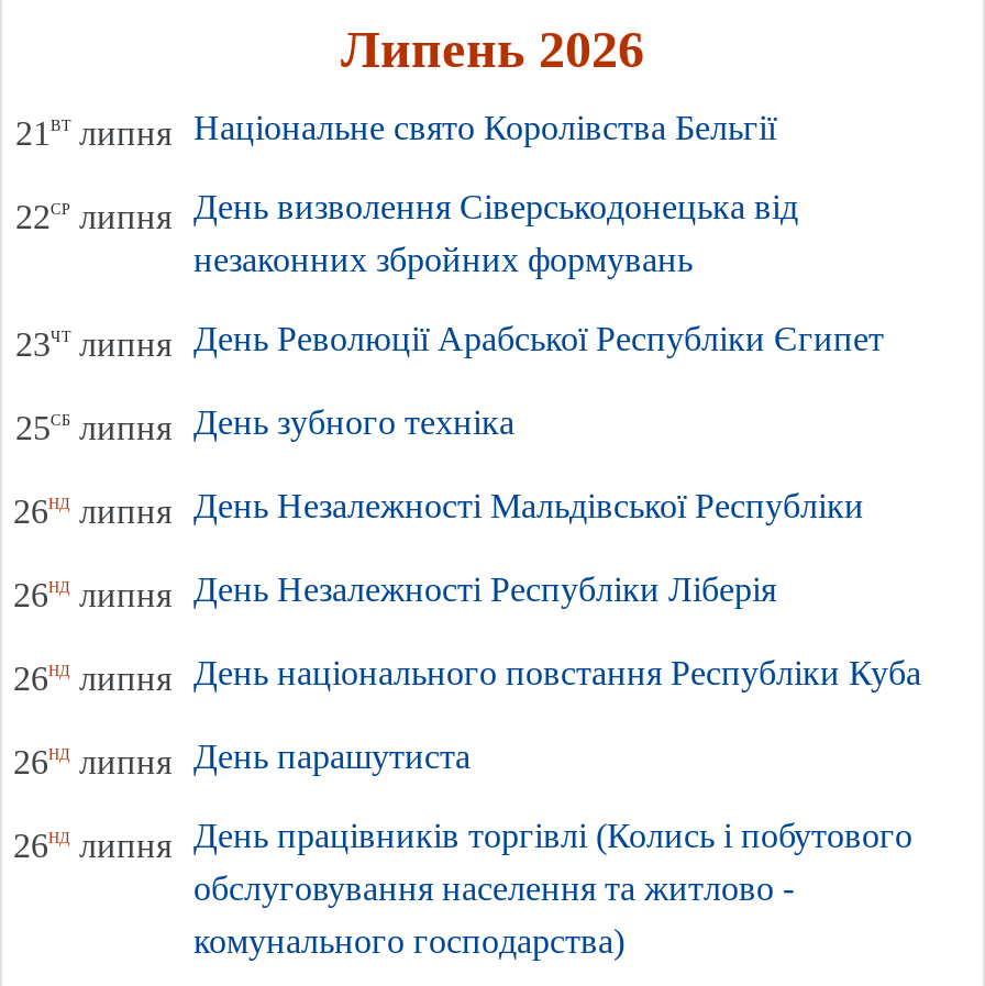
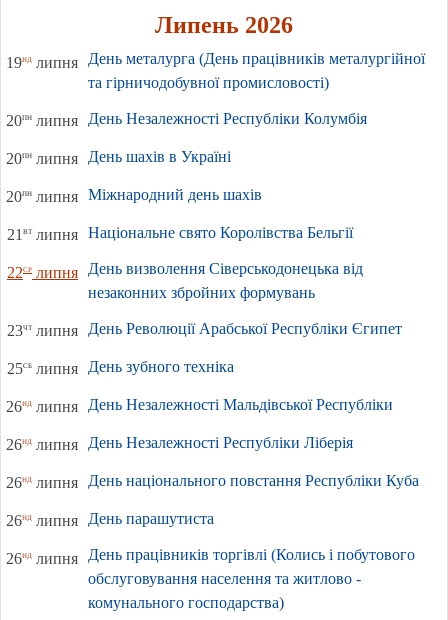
none -> [6,50,425,205] 19нд липня День металурга (День працівників металургійної | та гірничодобувної промисловості) | 20пн липня День Незалежності Республіки Колумбія | 20пн липня День шахів в Україні | 20пн липня Міжнародний день шахів

